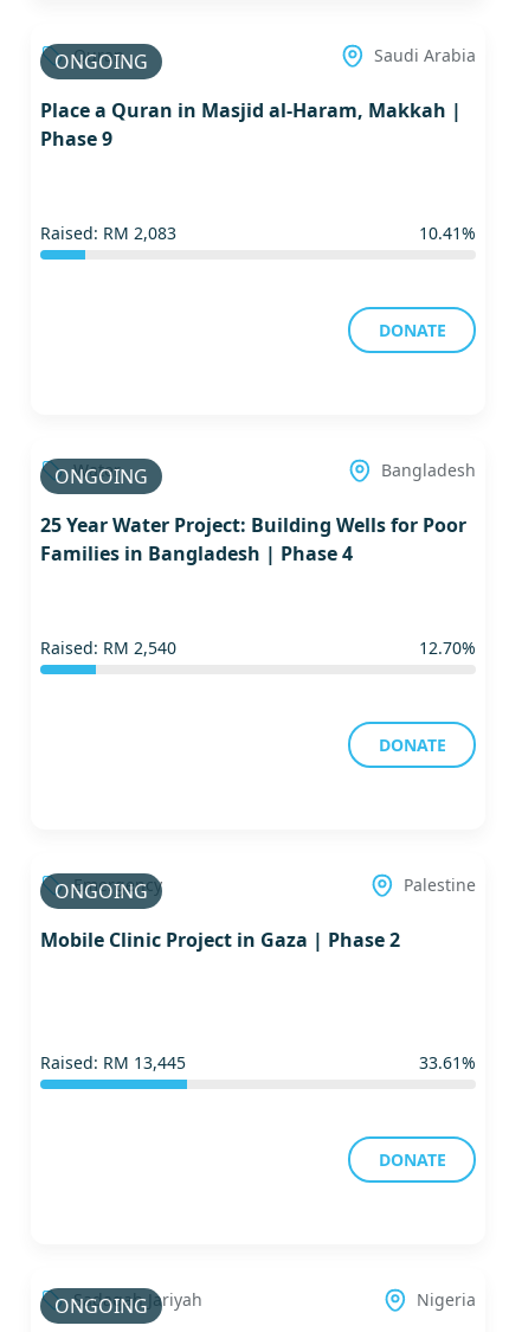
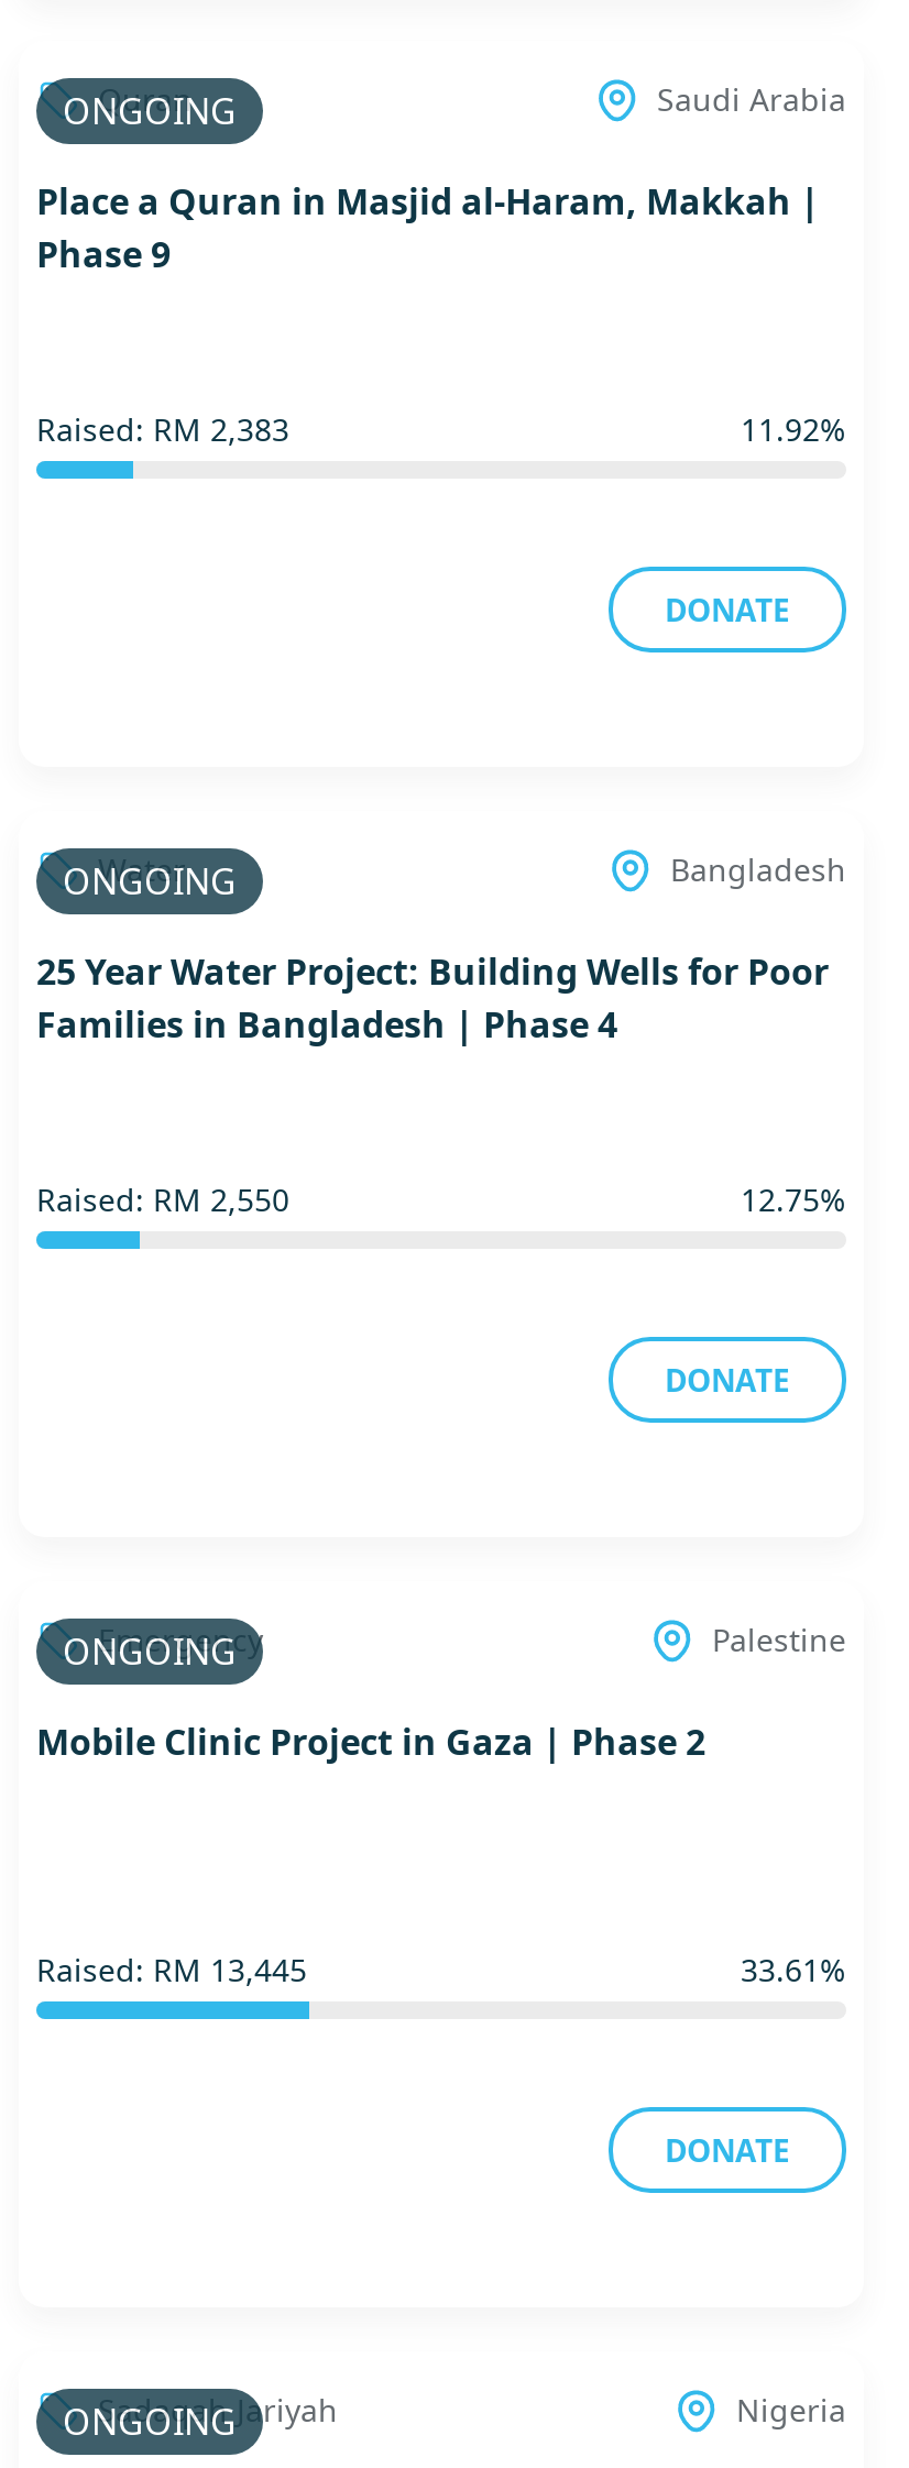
[40,222,176,244] Raised: RM 2,083 -> [36,408,289,450] Raised: RM 2,383
[419,222,476,244] 10.41% -> [741,408,846,450] 11.92%
[40,636,176,659] Raised: RM 2,540 -> [36,1178,289,1220] Raised: RM 2,550
[419,636,476,659] 12.70% -> [741,1178,846,1220] 12.75%

